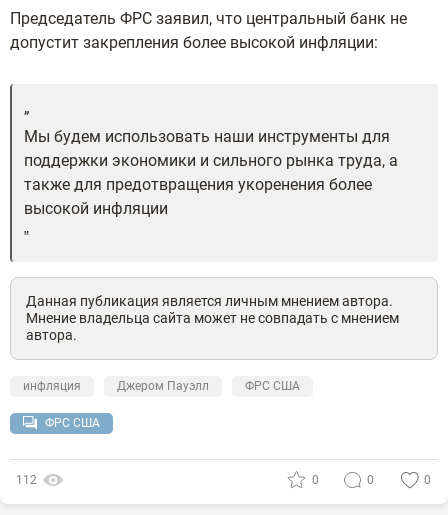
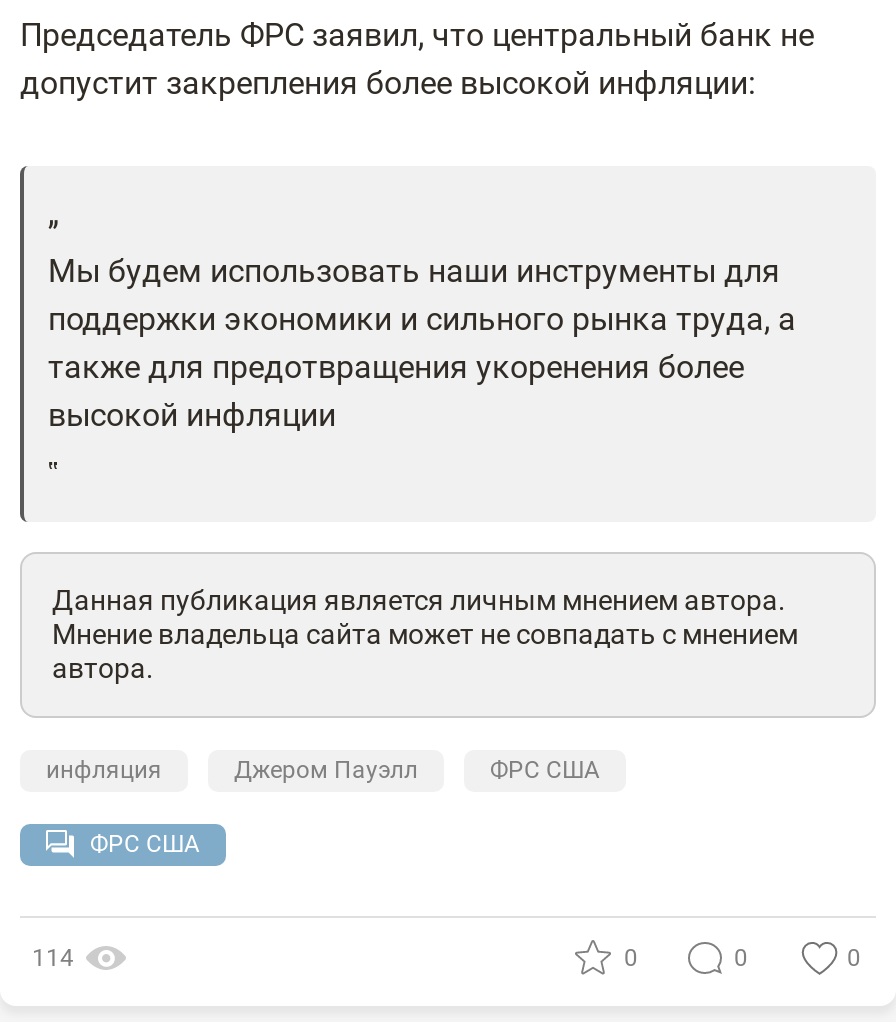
[16,473,37,487] 112 -> [32,944,74,972] 114

